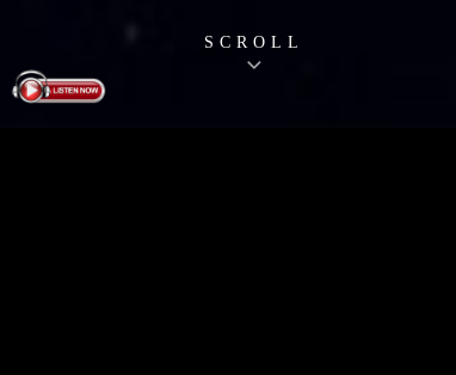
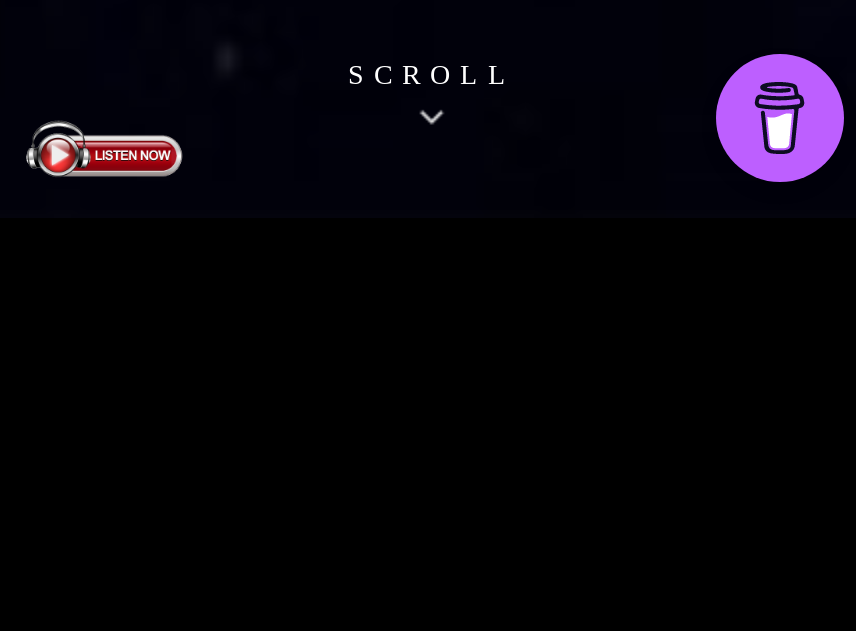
none -> [714,52,846,184] [image]

